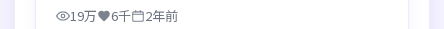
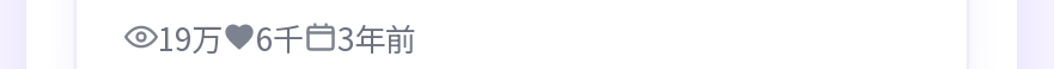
[70,6,178,25] 19万 6千 2年前 -> [158,15,416,60] 19万 6千 3年前

